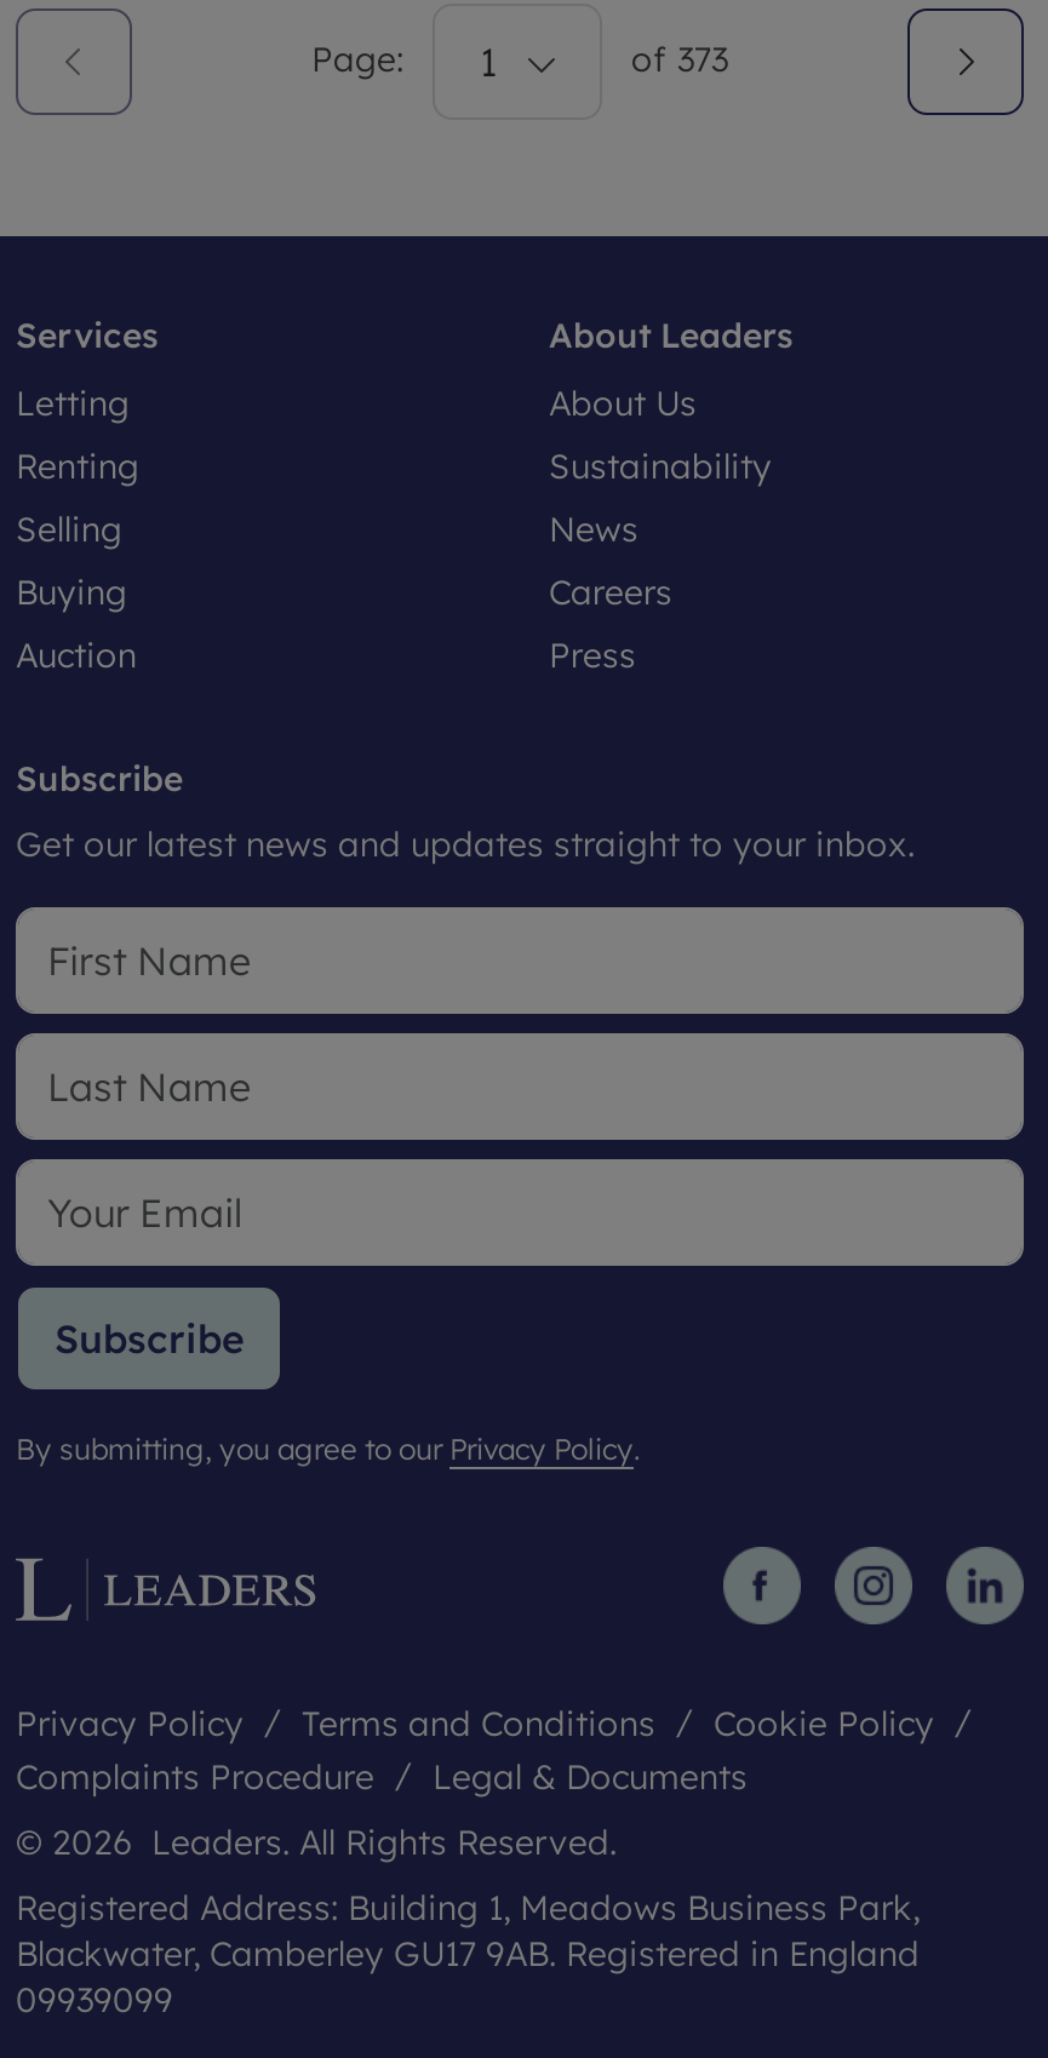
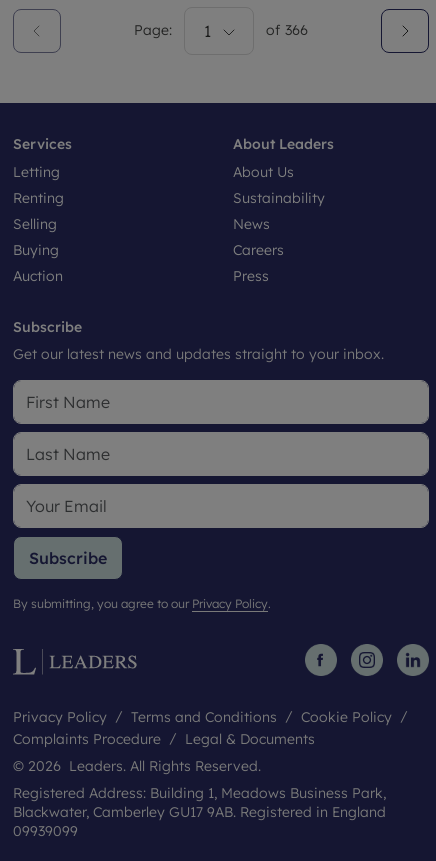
[631,38,728,82] of 373 -> [266,21,308,39] of 366

